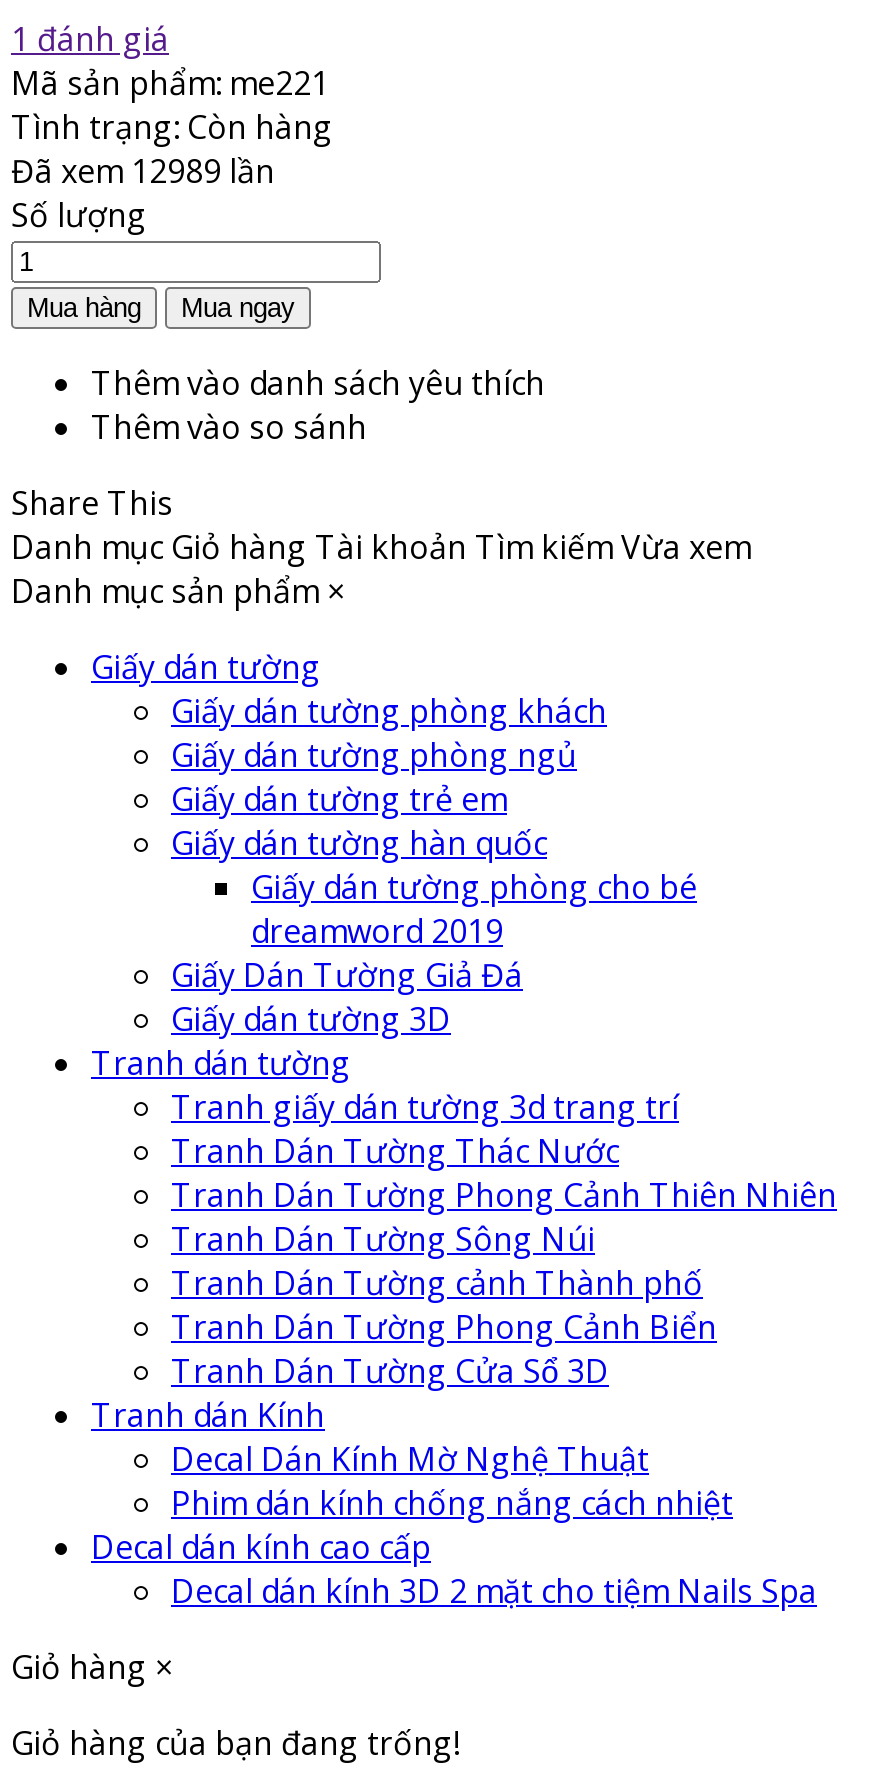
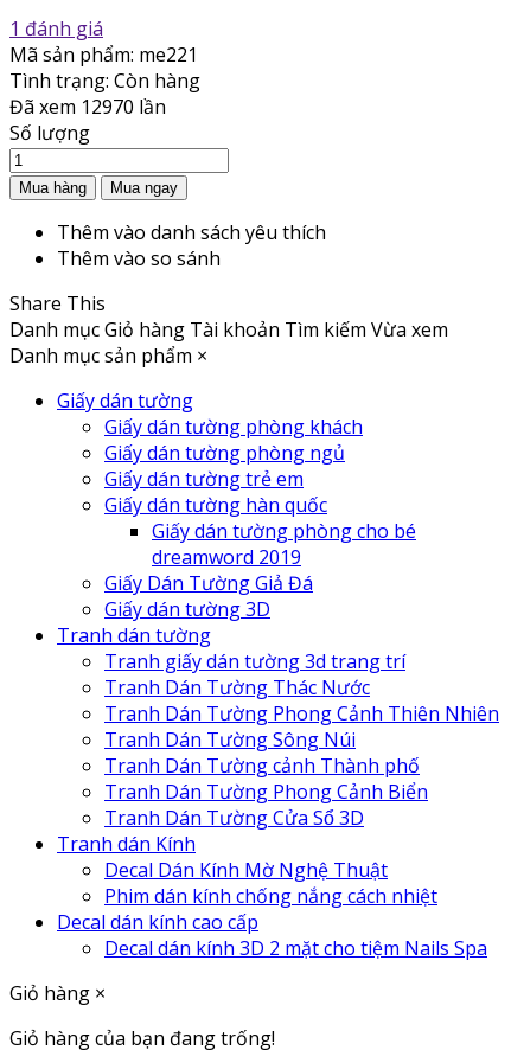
[11,150,275,194] Đã xem 12989 lần -> [9,94,166,120] Đã xem 12970 lần

